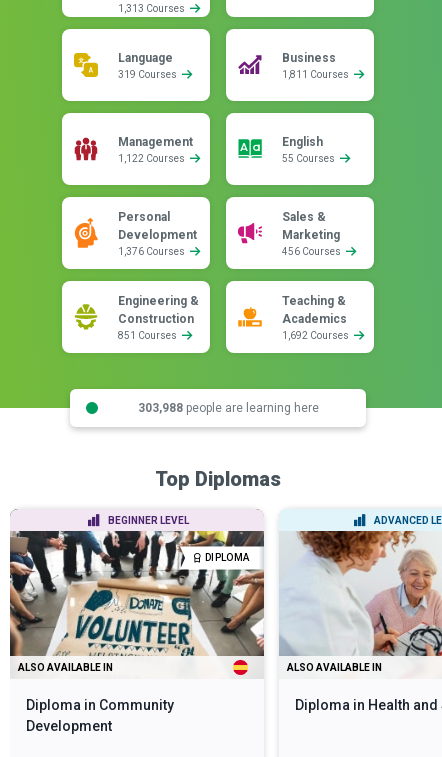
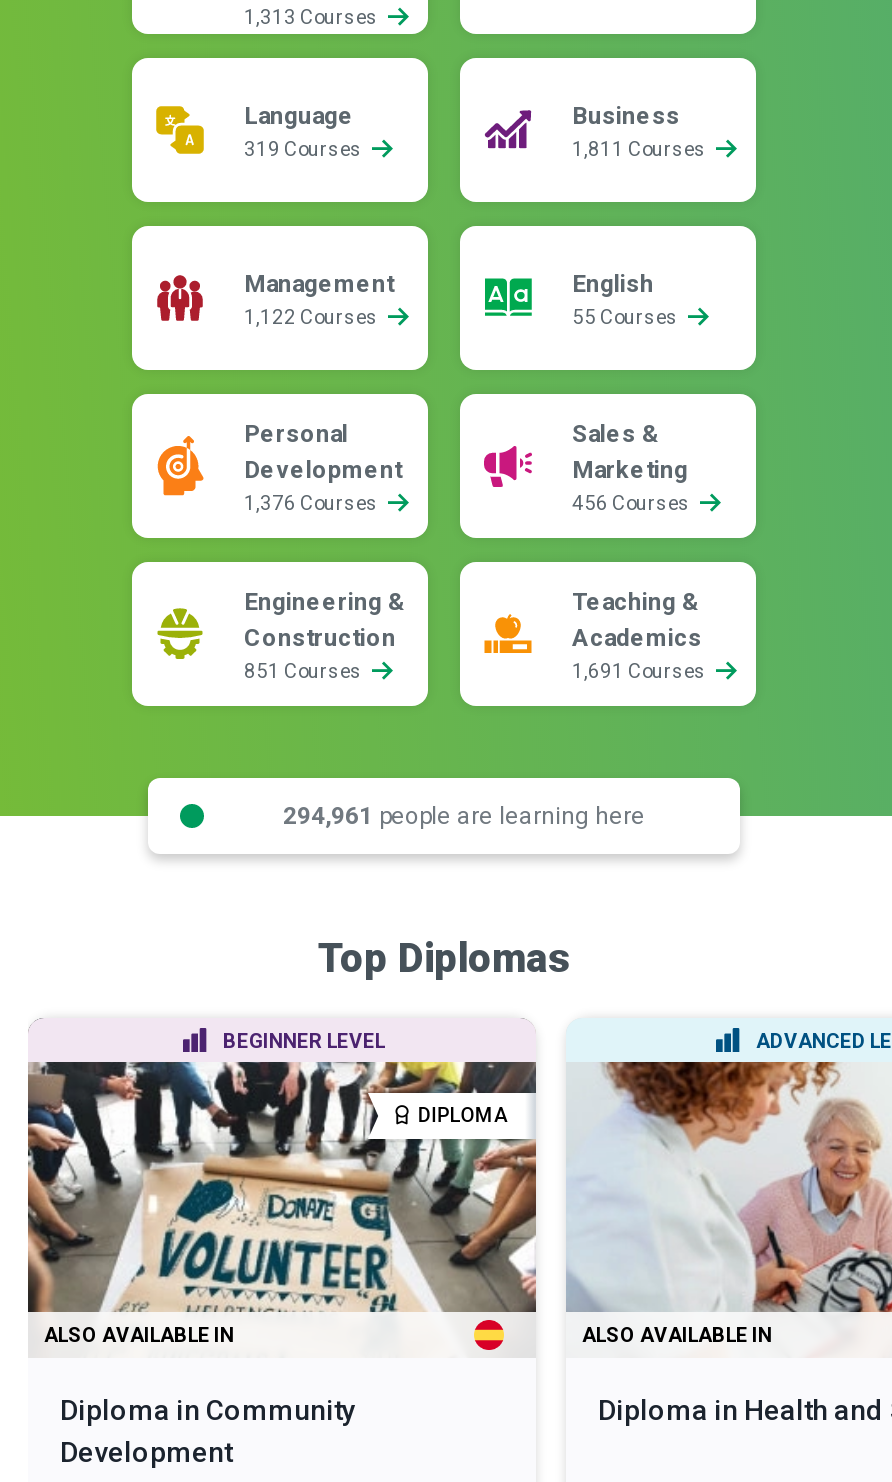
[282,330,351,341] 1,692 Courses -> [572,660,710,682] 1,691 Courses
[137,400,318,414] 303,988 people are learning here -> [283,801,645,829] 294,961 people are learning here

